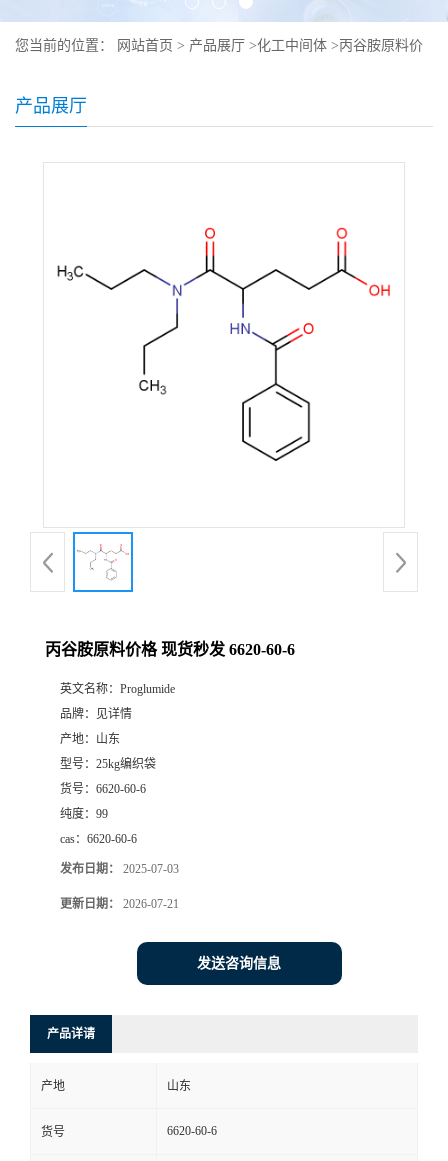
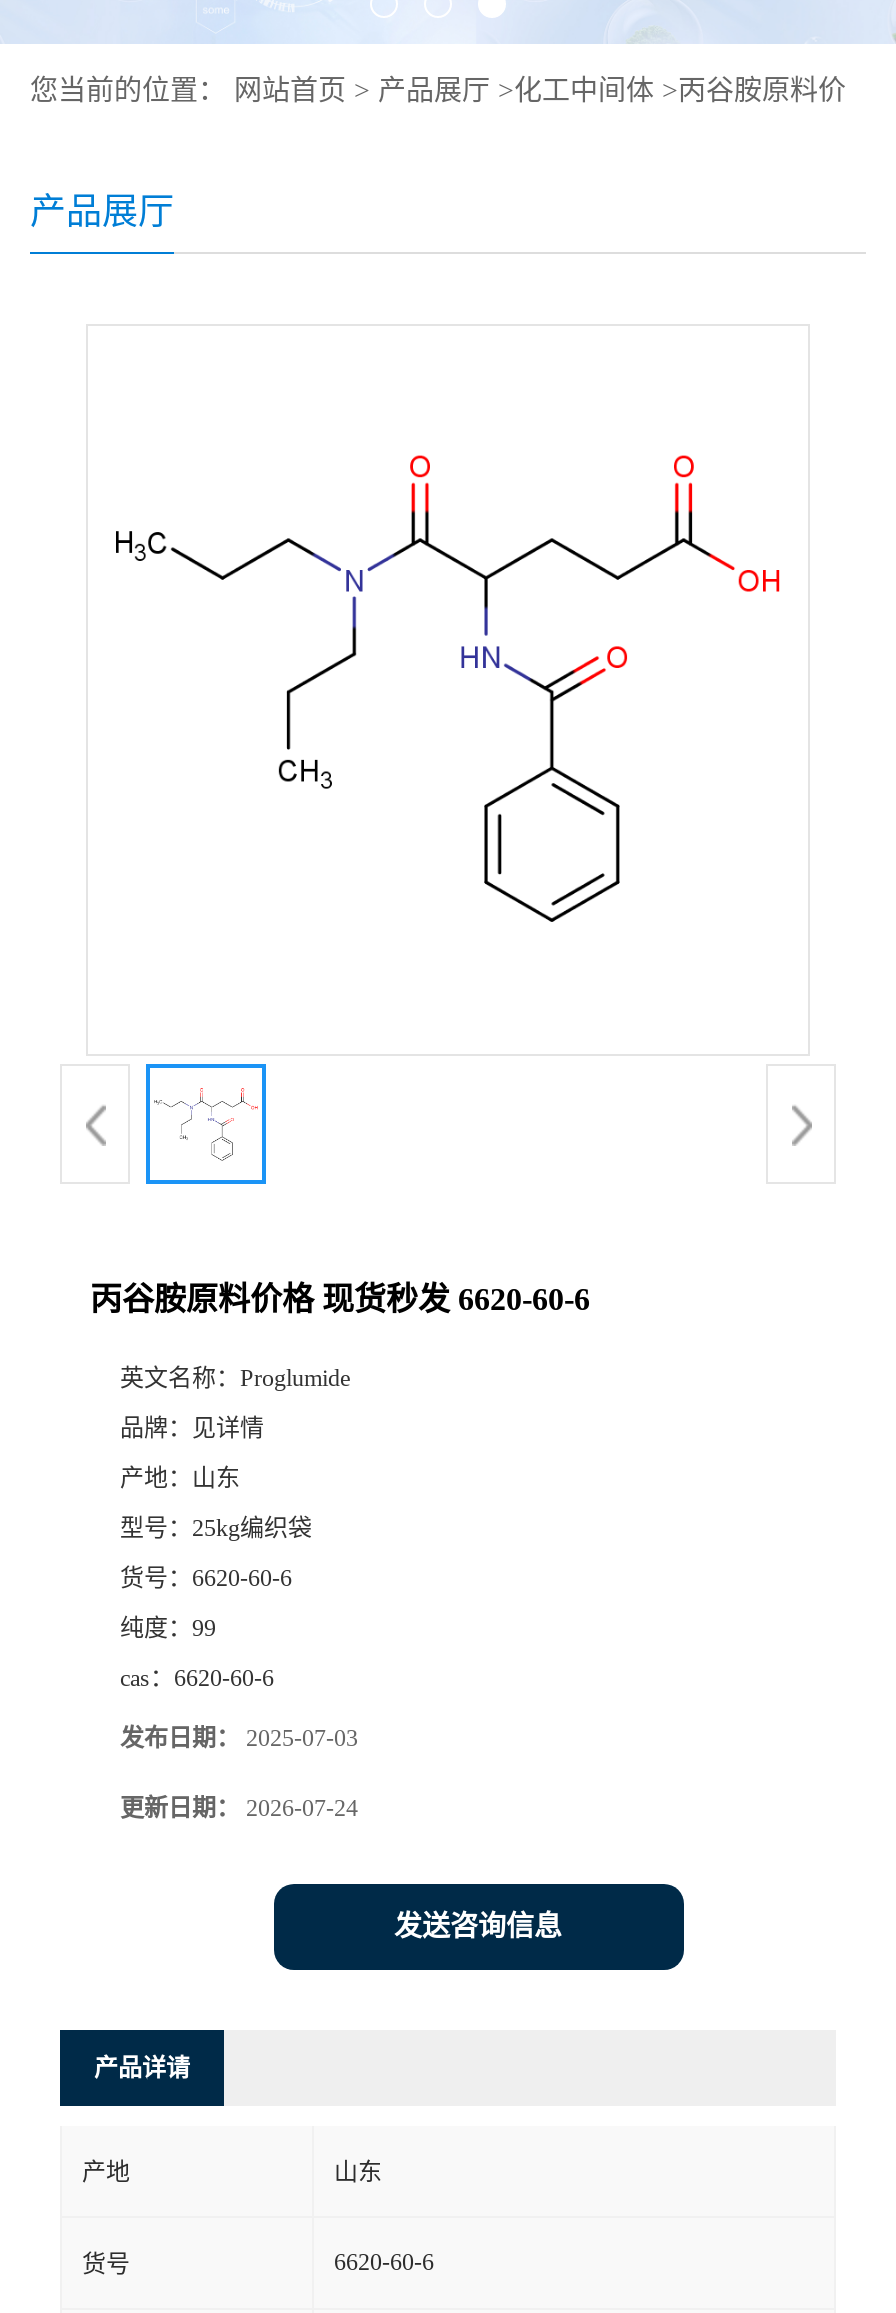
[60,897,179,911] 更新日期：2026-07-21 -> [120,1795,358,1823] 更新日期：2026-07-24

